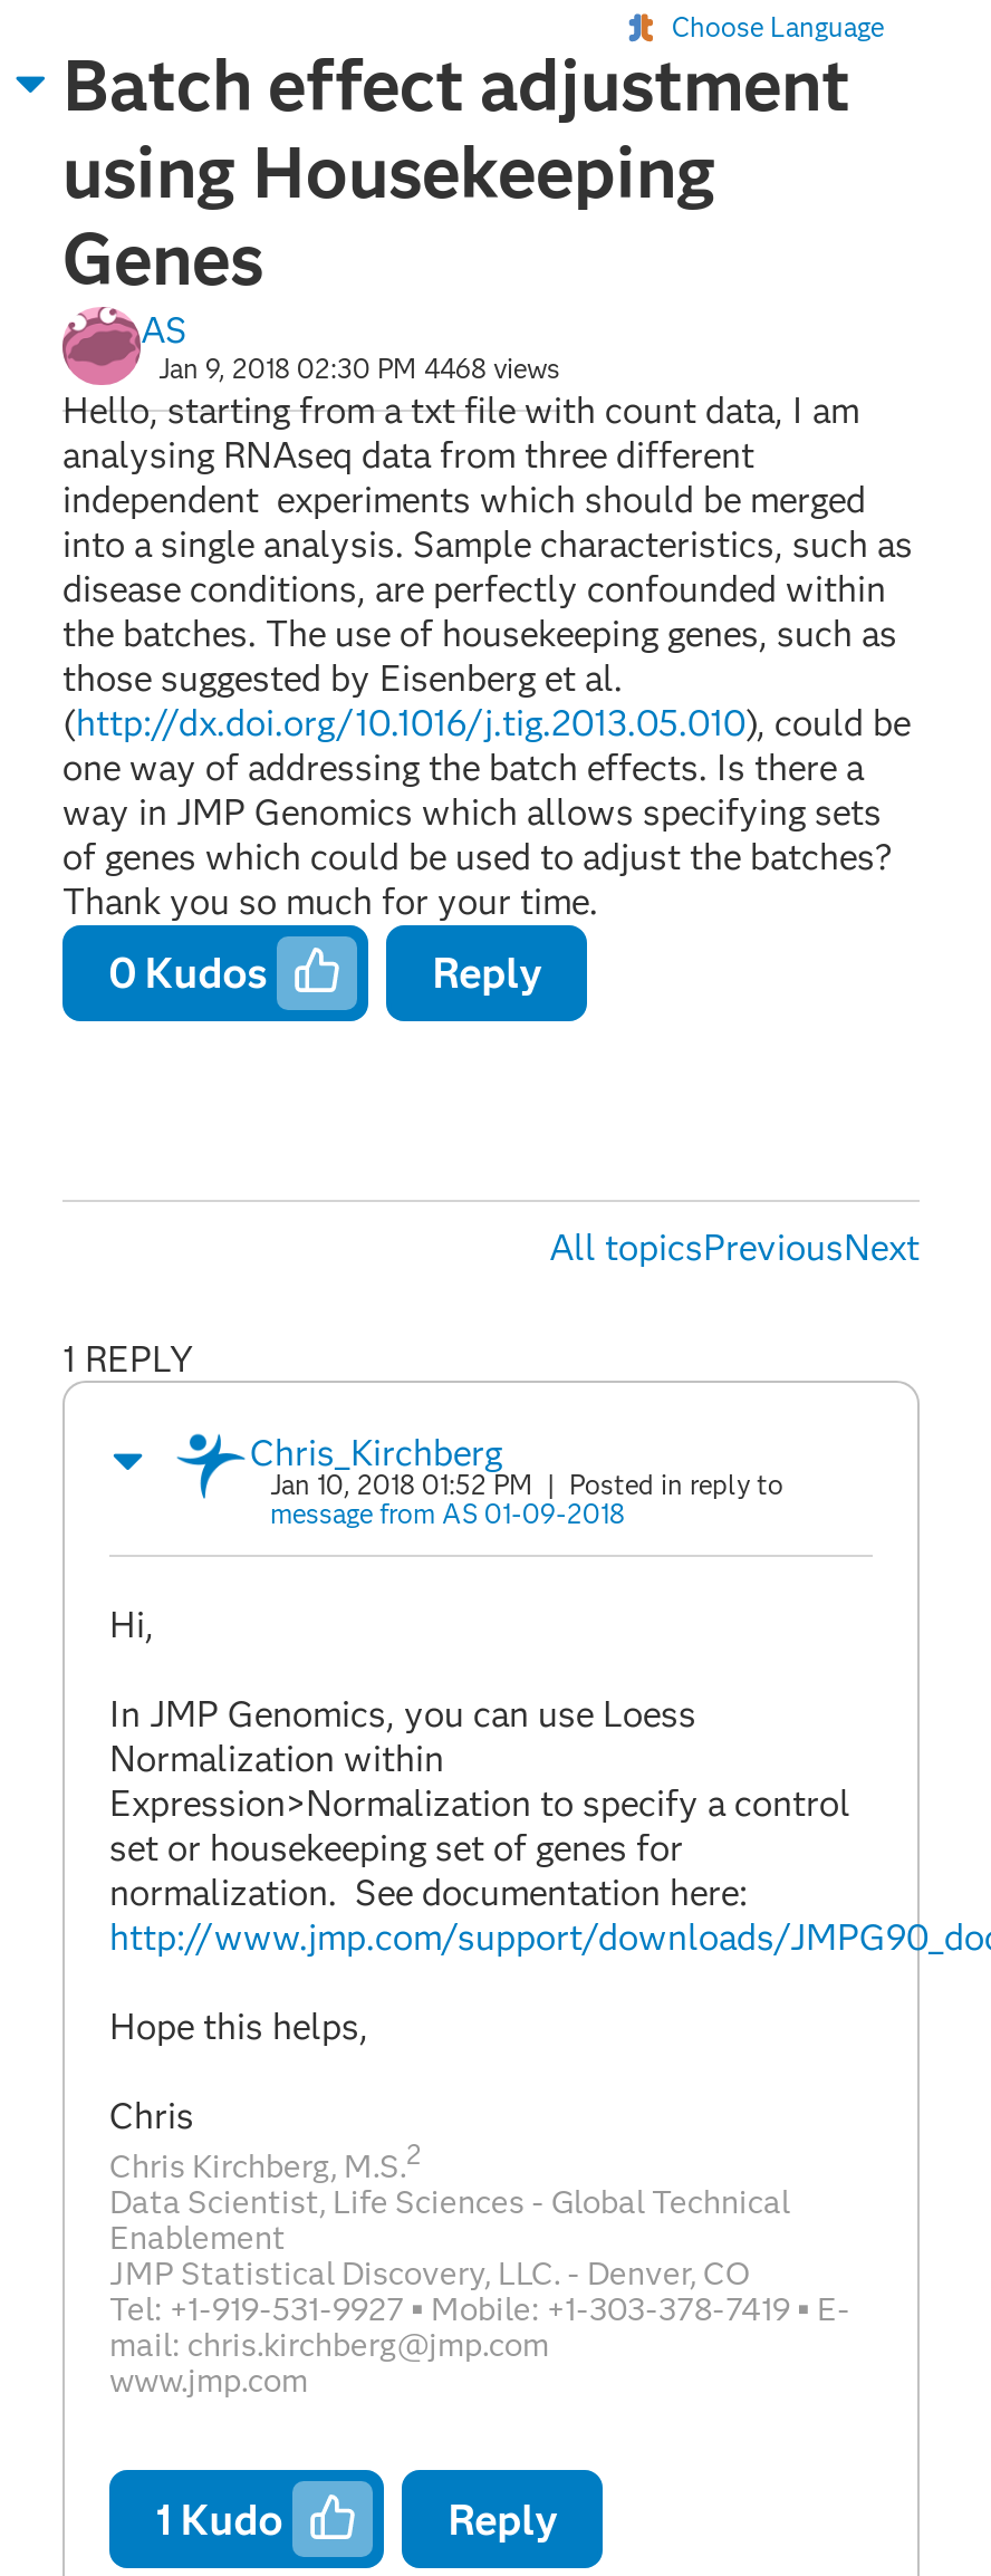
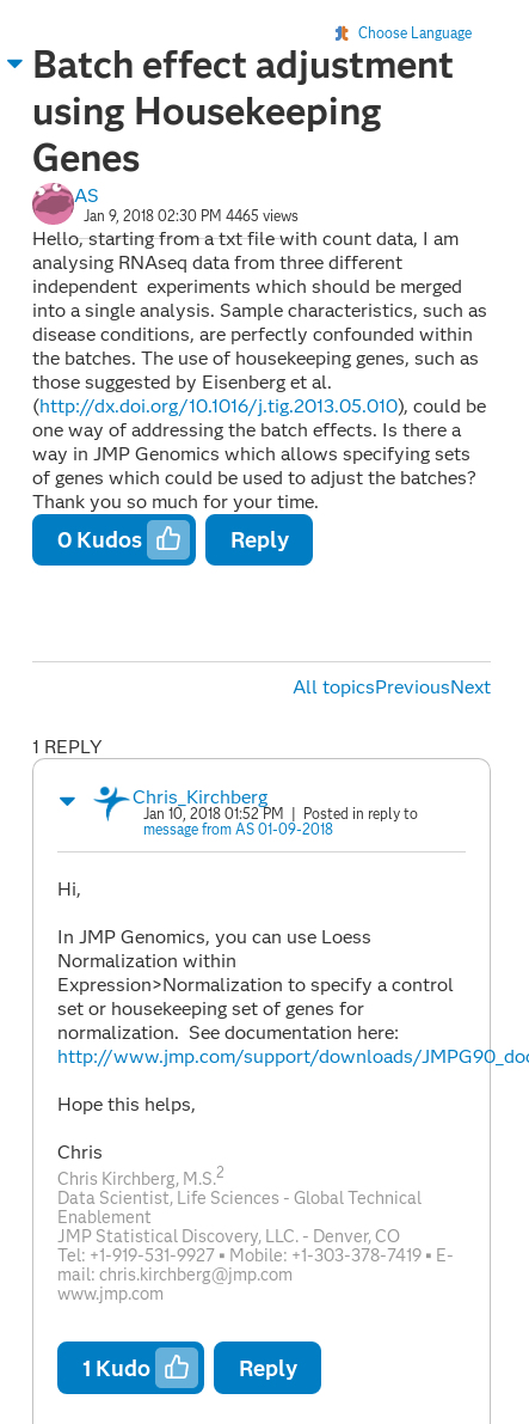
[158,351,560,385] Jan 9, 2018 02:30 PM 4468 views -> [84,207,299,225] Jan 9, 2018 02:30 PM 4465 views

